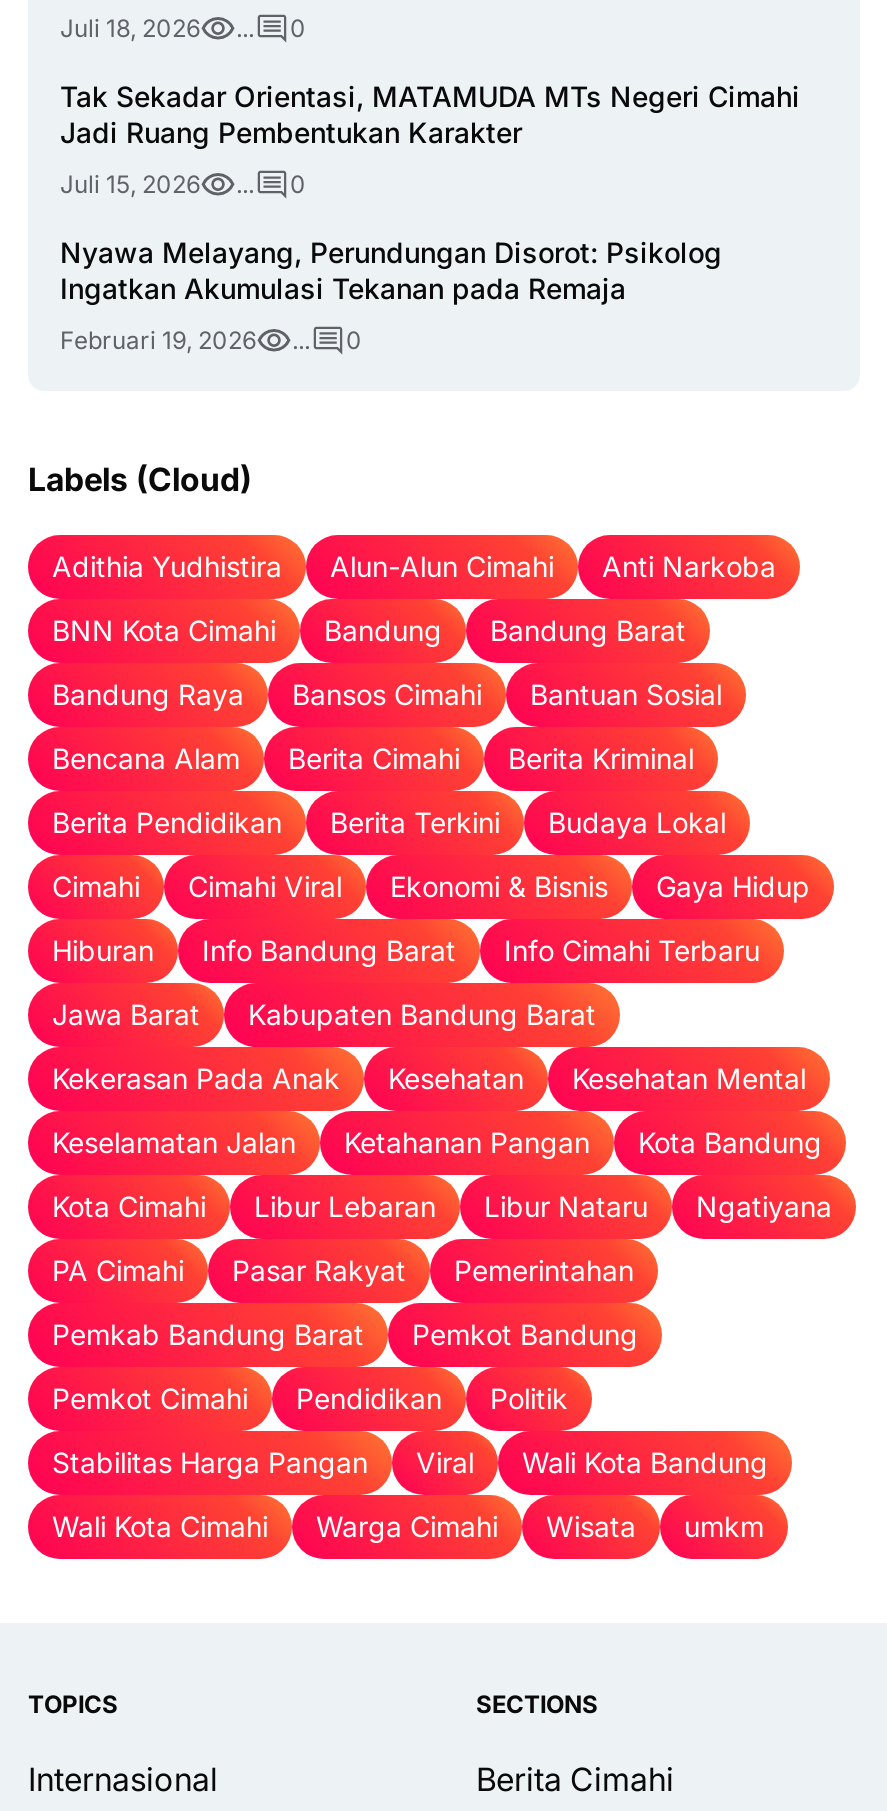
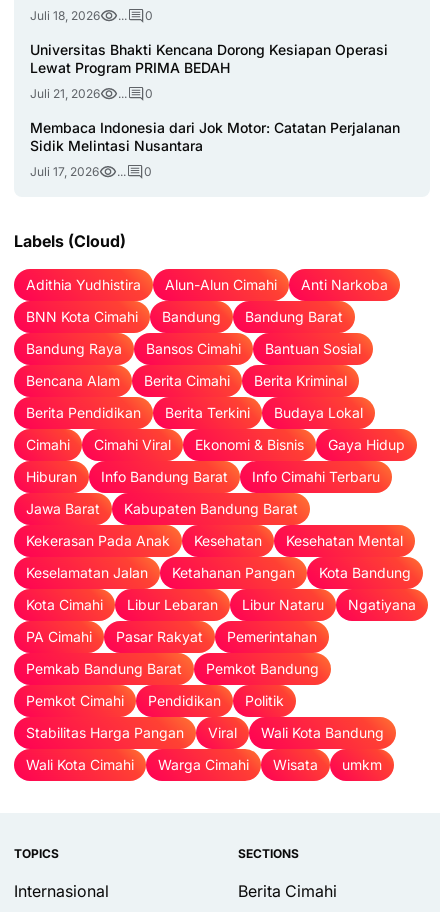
[60,78,800,148] Tak Sekadar Orientasi, MATAMUDA MTs Negeri Cimahi | Jadi Ruang Pembentukan Karakter -> [30,41,388,76] Universitas Bhakti Kencana Dorong Kesiapan Operasi | Lewat Program PRIMA BEDAH
[60,168,200,198] Juli 15, 2026 -> [30,86,100,101] Juli 21, 2026
[60,234,722,304] Nyawa Melayang, Perundungan Disorot: Psikolog | Ingatkan Akumulasi Tekanan pada Remaja -> [30,119,400,154] Membaca Indonesia dari Jok Motor: Catatan Perjalanan | Sidik Melintasi Nusantara
[60,324,256,354] Februari 19, 2026 -> [30,164,99,179] Juli 17, 2026

